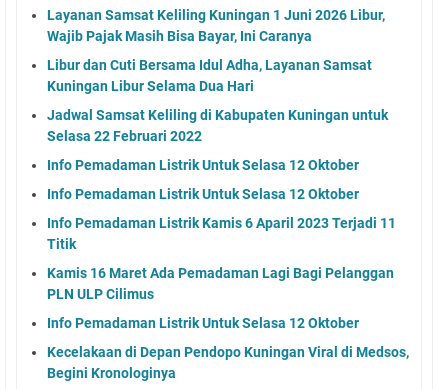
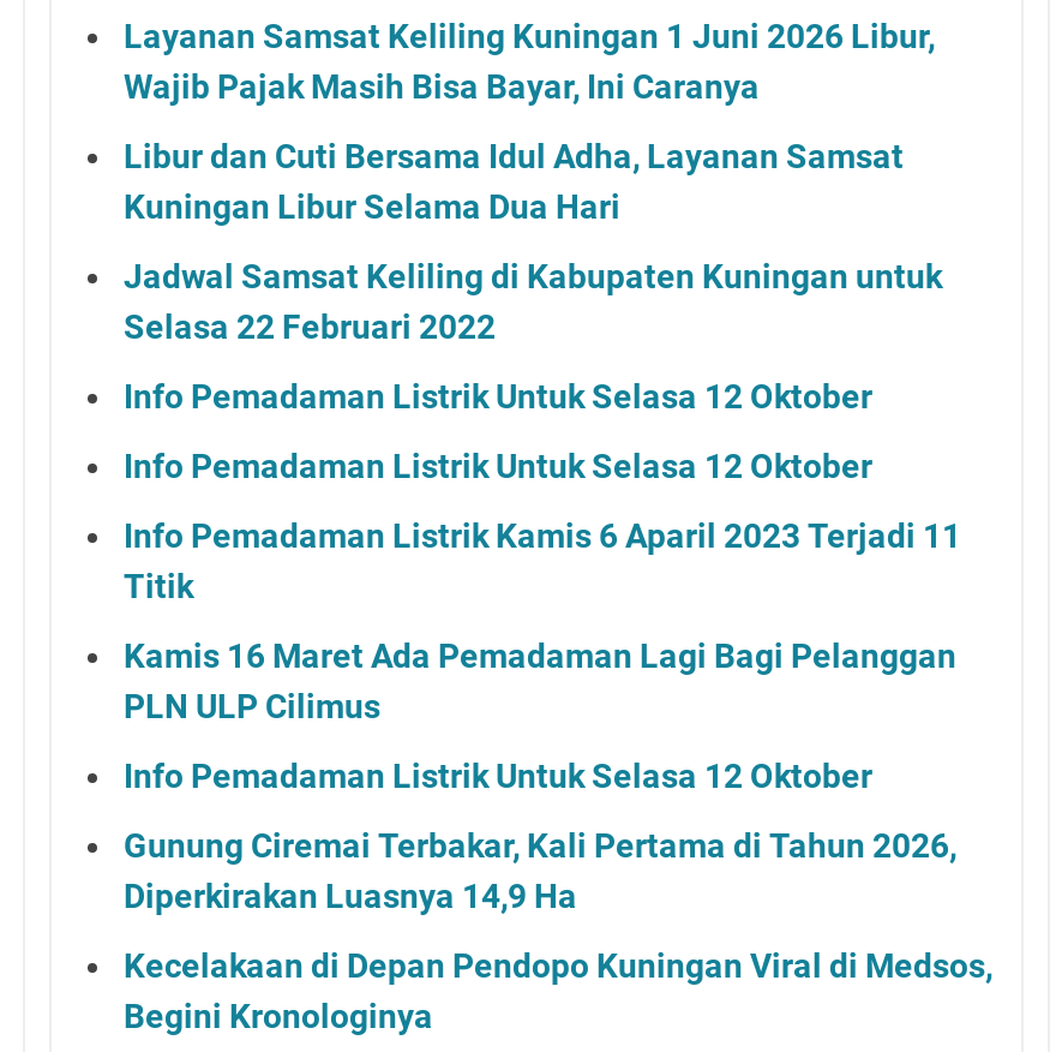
none -> [124,825,956,914] Gunung Ciremai Terbakar, Kali Pertama di Tahun 2026, | Diperkirakan Luasnya 14,9 Ha

